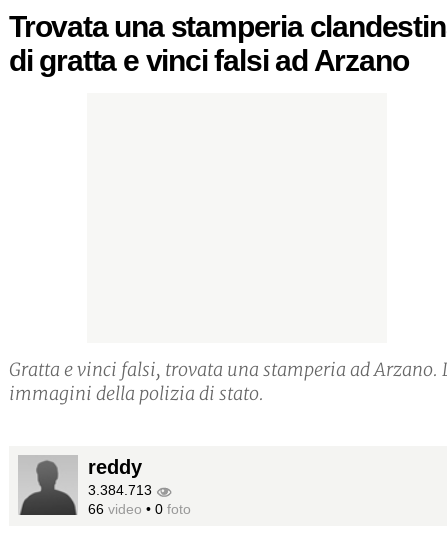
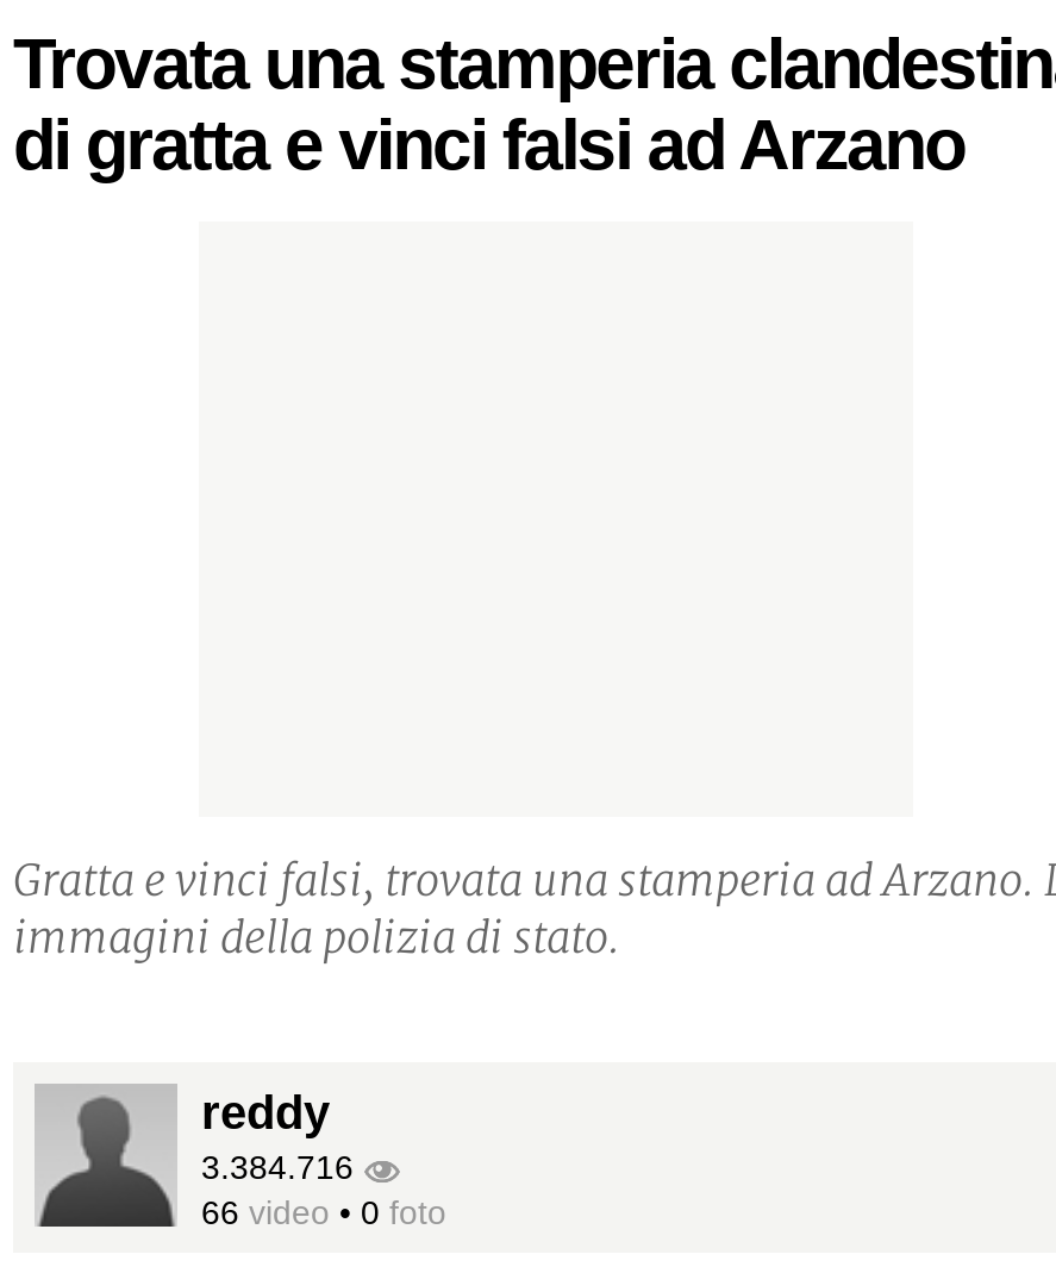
[88,482,152,498] 3.384.713 -> [201,1149,354,1187] 3.384.716

